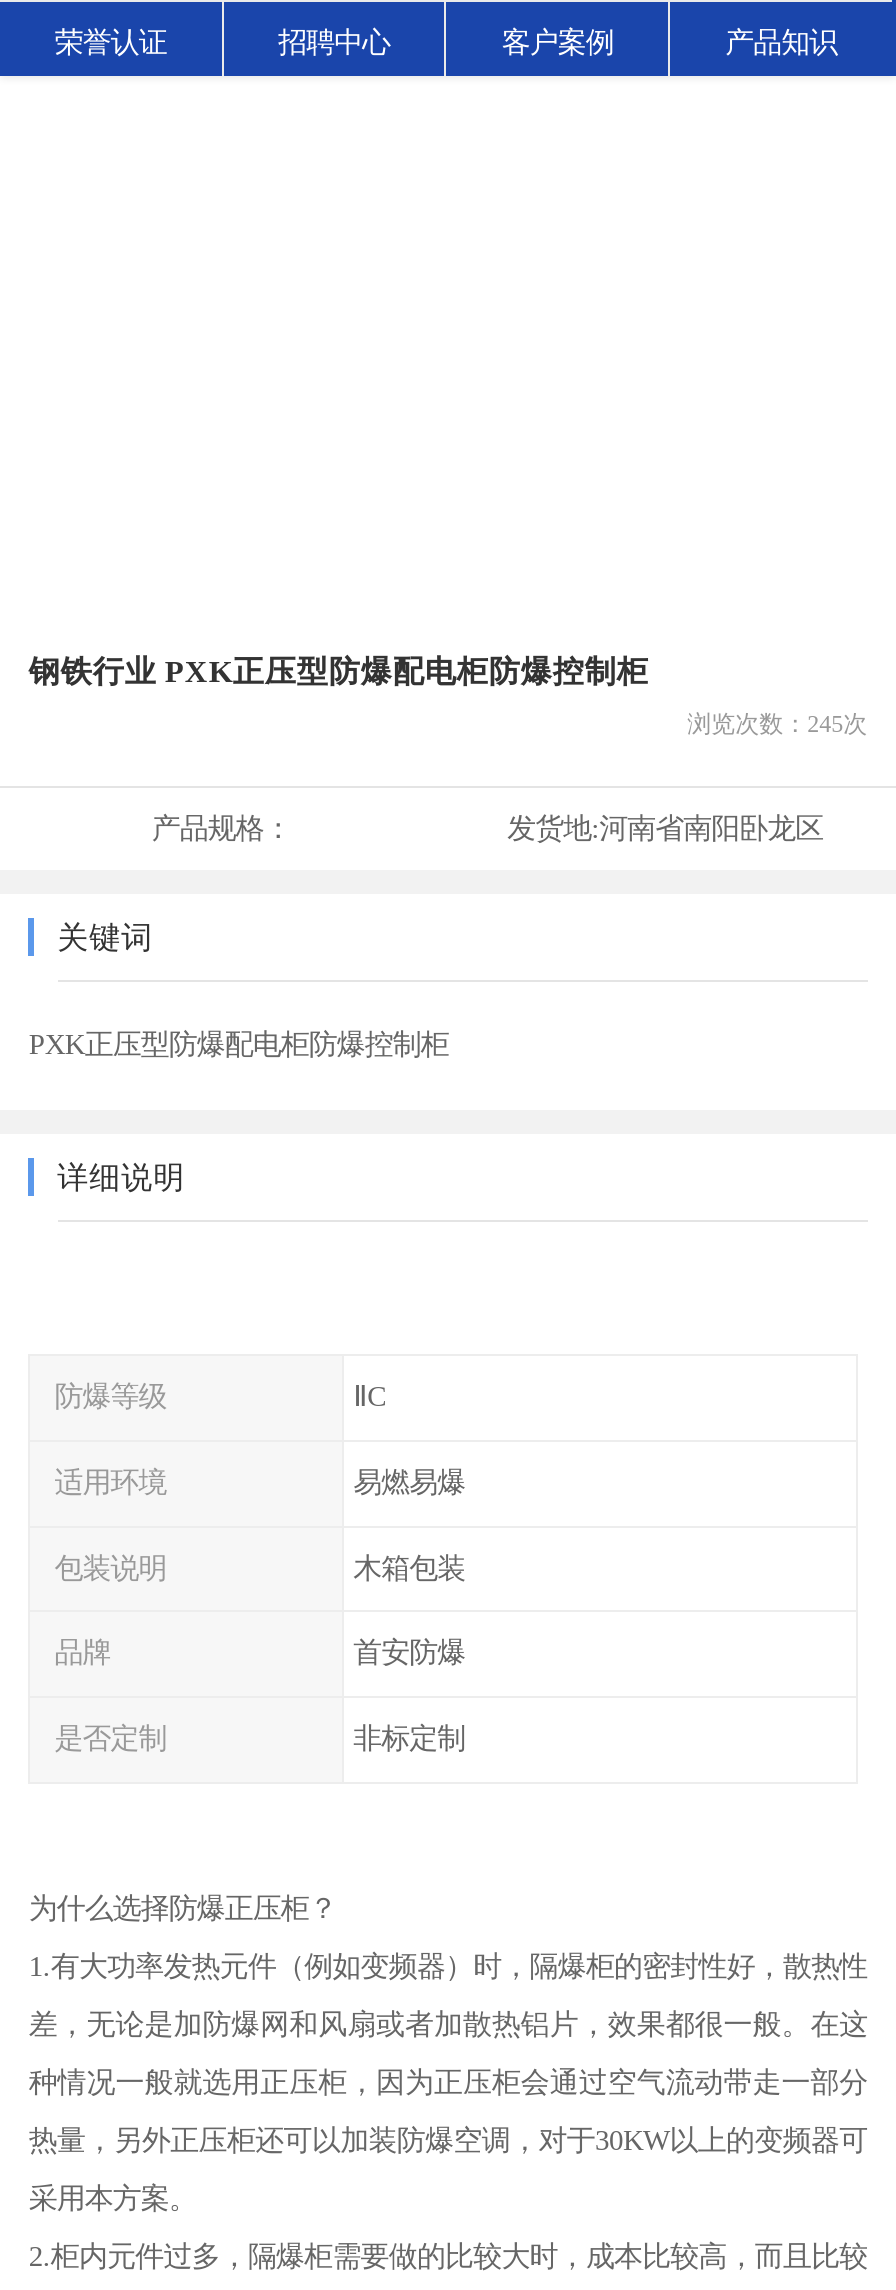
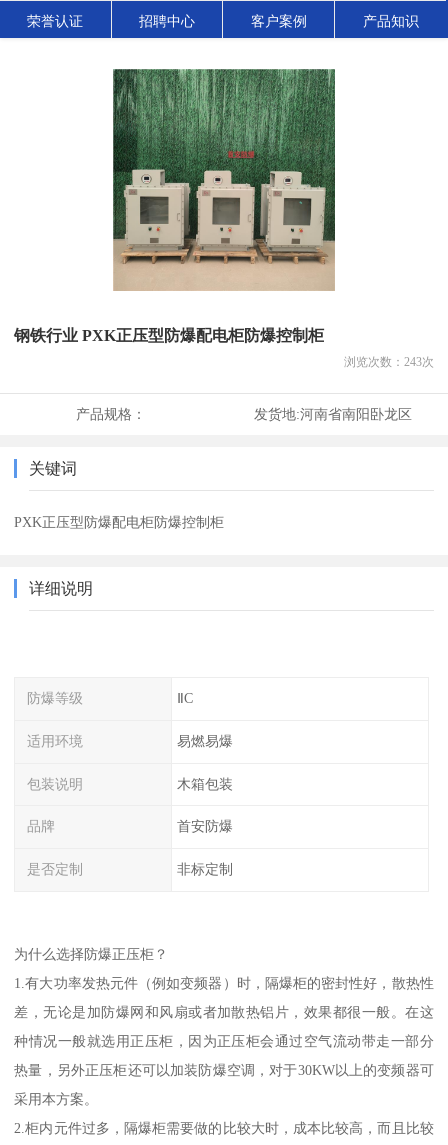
none -> [112,68,336,292] [image]
[687,710,867,738] 浏览次数：245次 -> [344,355,434,369] 浏览次数：243次

